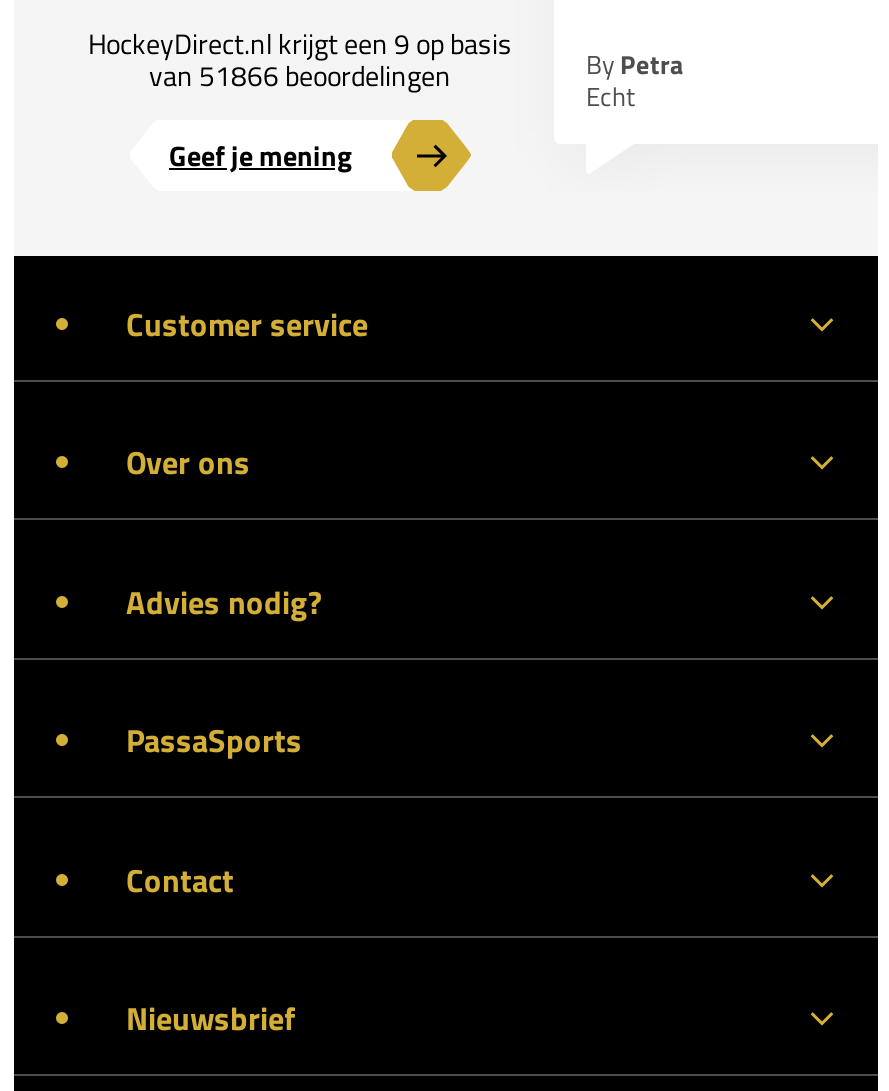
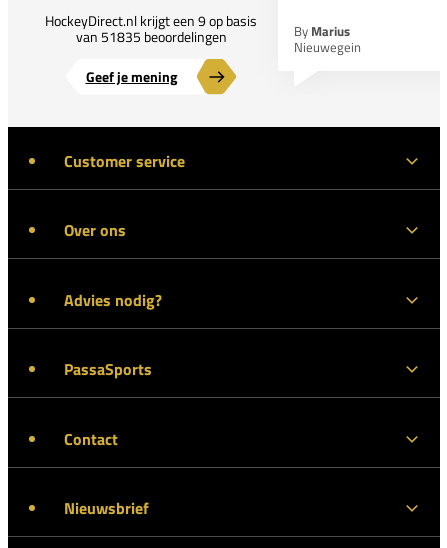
[149,53,451,95] van 51866 beoordelingen -> [75,25,226,46] van 51835 beoordelingen
[586,43,684,115] By Petra | Echt -> [294,20,361,56] By Marius | Nieuwegein

